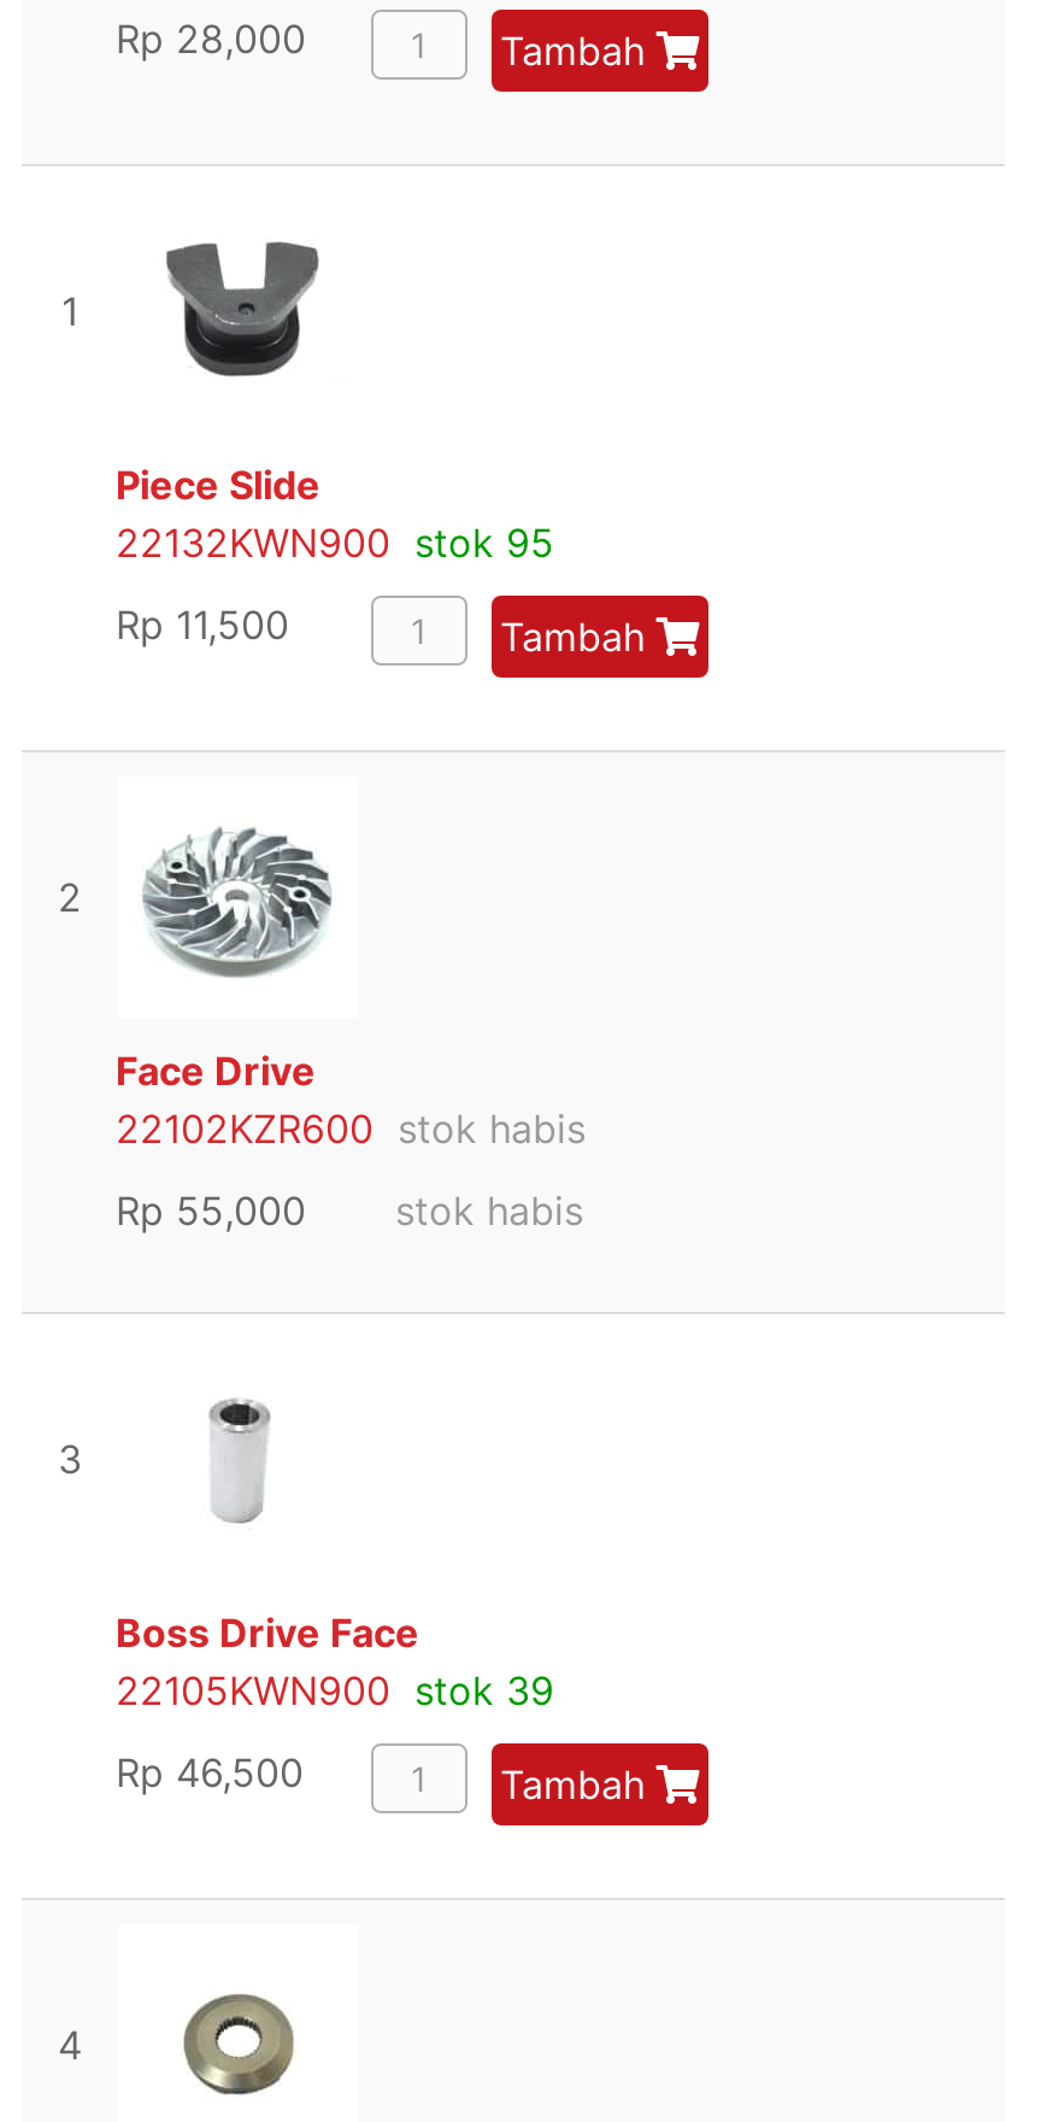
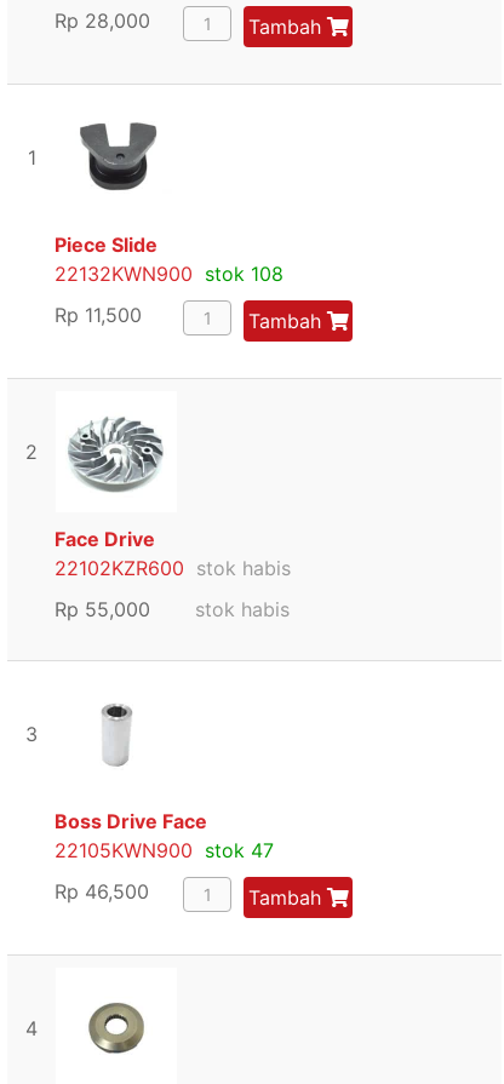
[116,519,554,567] 22132KWN900 stok 95 -> [55,262,283,286] 22132KWN900 stok 108
[116,1666,554,1715] 22105KWN900 stok 39 -> [55,838,274,862] 22105KWN900 stok 47

